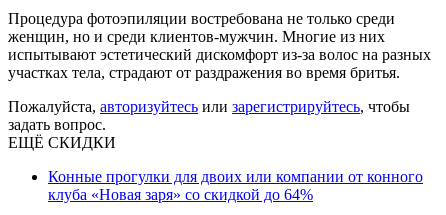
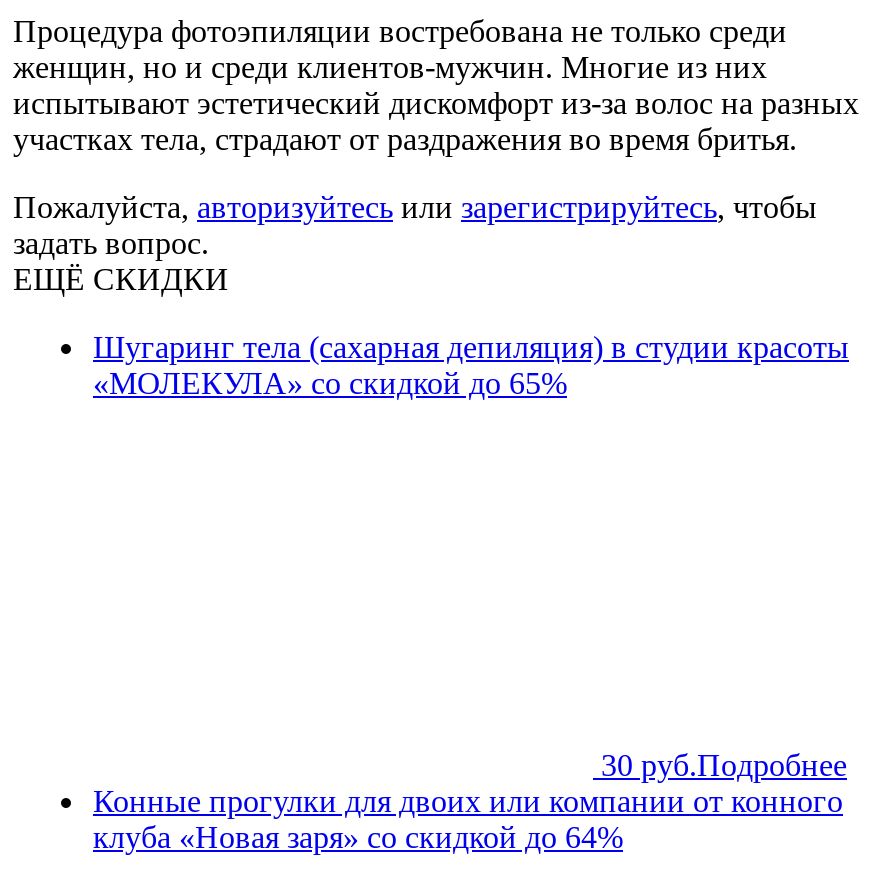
none -> [93,329,849,399] Шугаринг тела (сахарная депиляция) в студии красоты | «МОЛЕКУЛА» со скидкой до 65%
none -> [601,747,847,781] 30 руб.Подробнее

